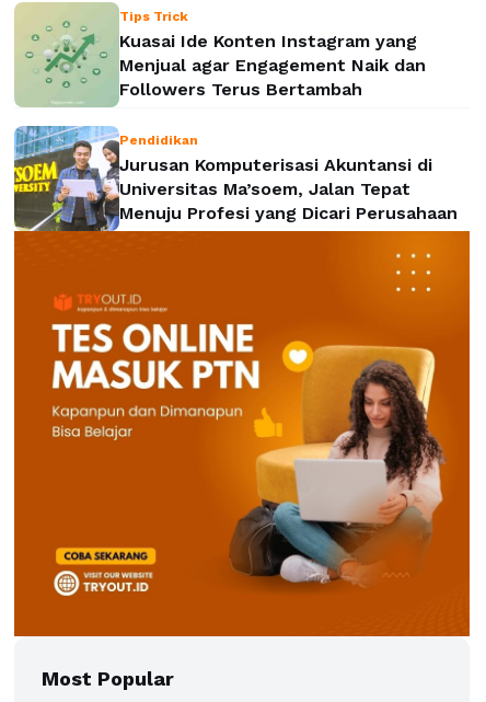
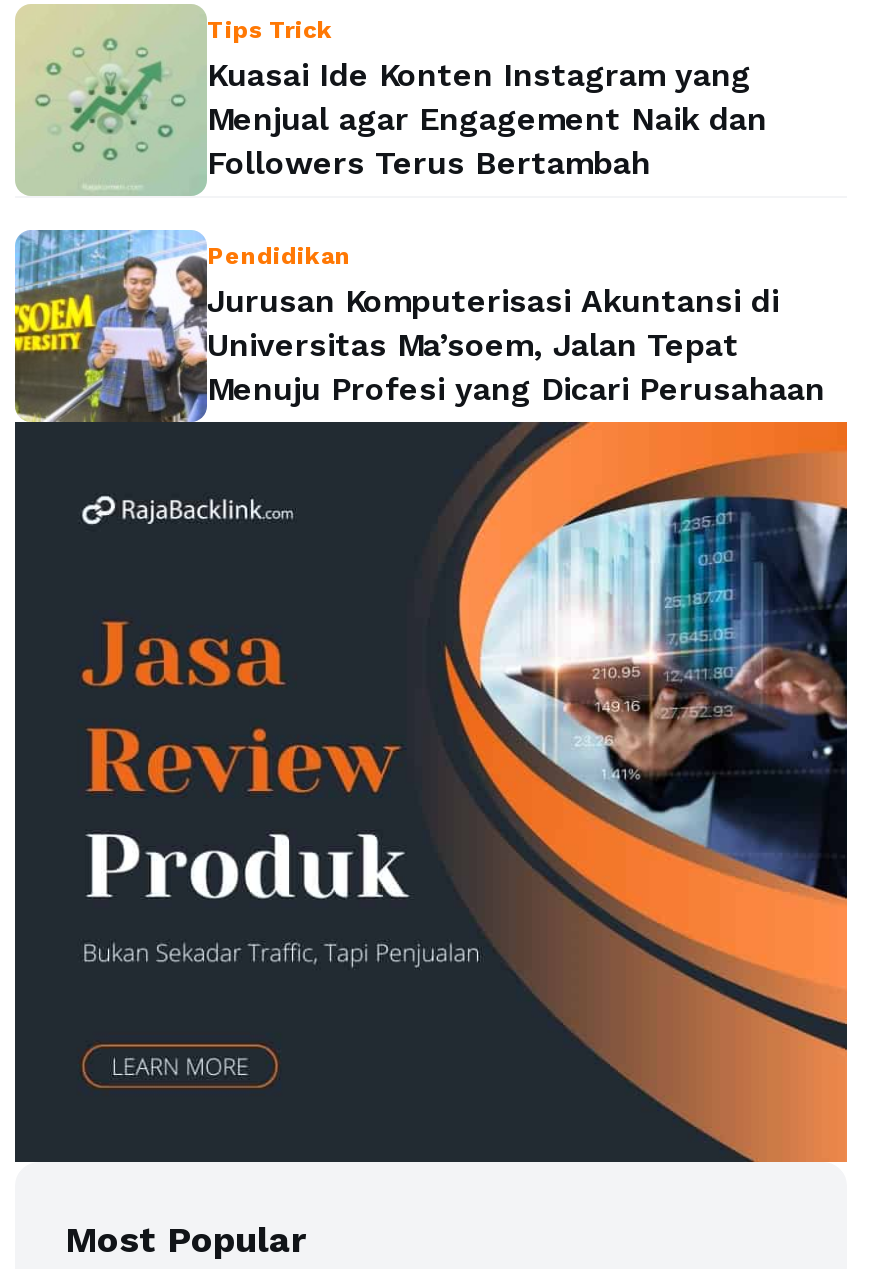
[13,230,471,637] [image] -> [13,420,849,1164] [image]

